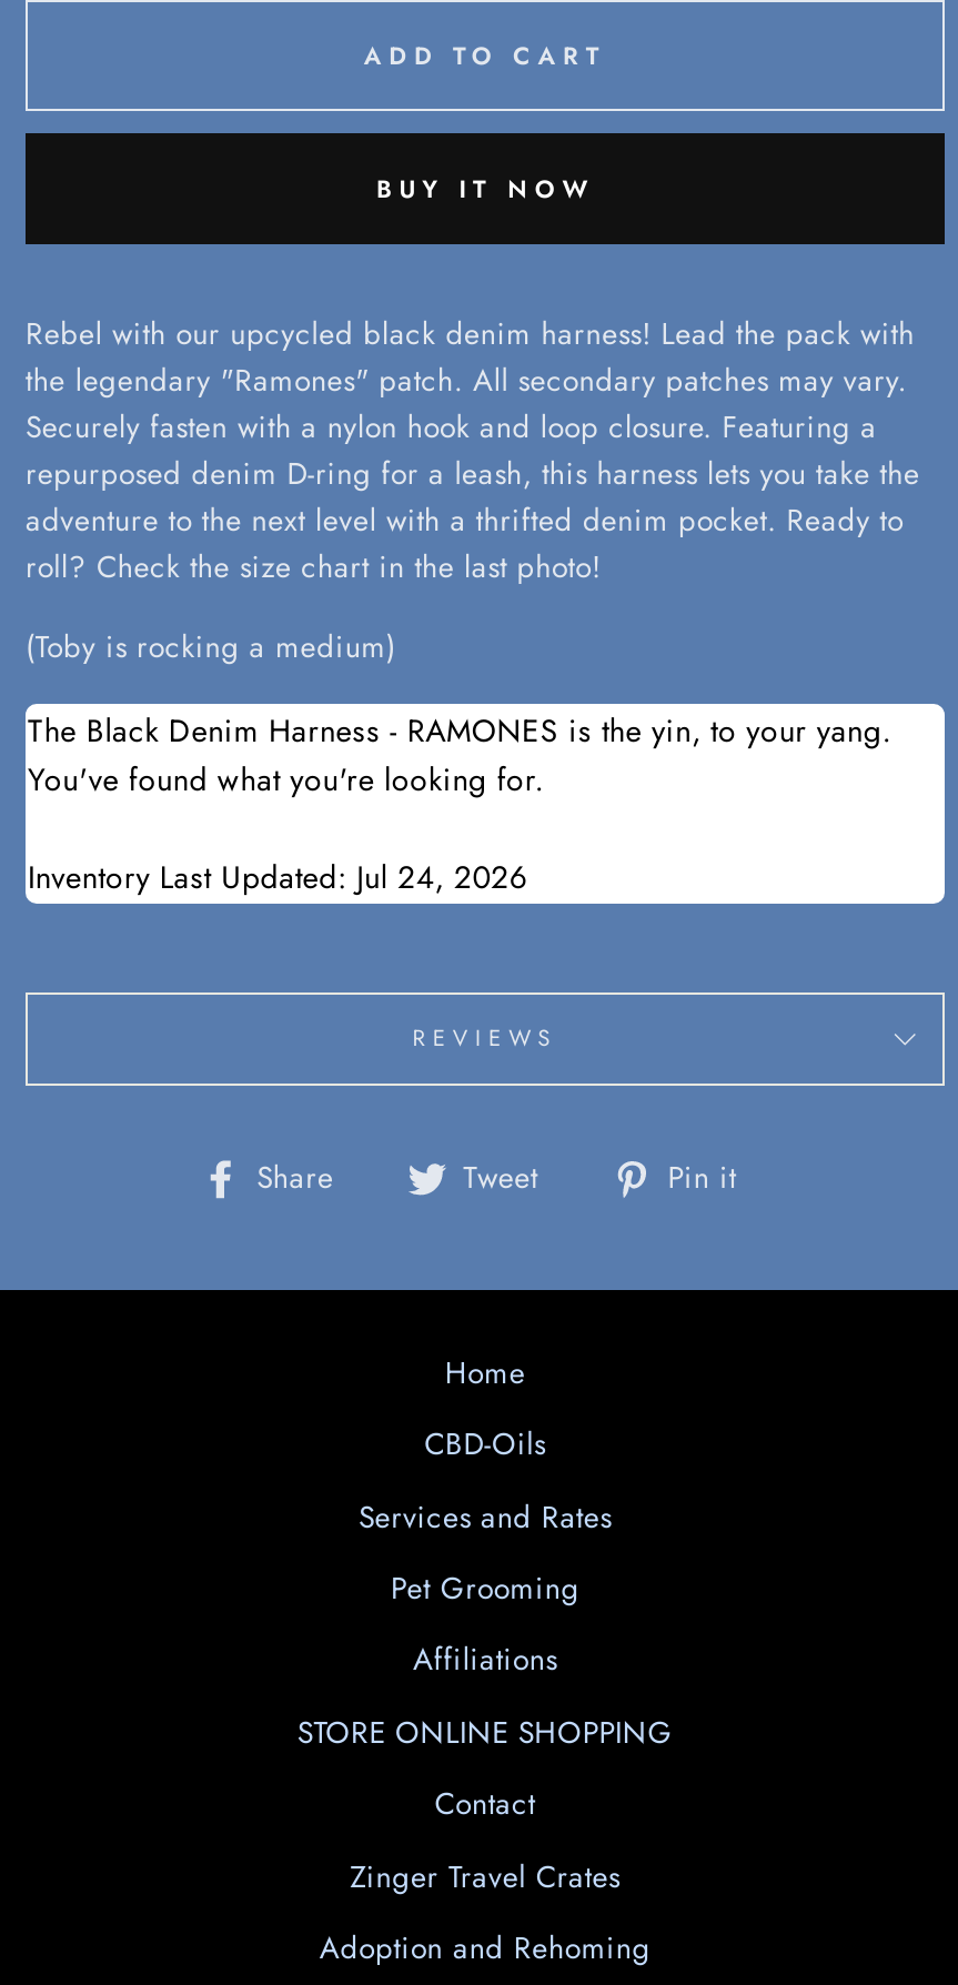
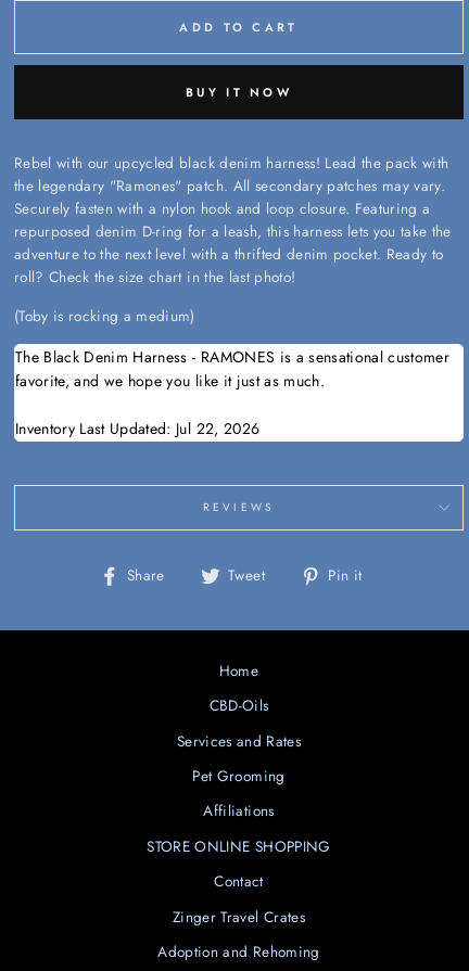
[28,708,892,802] The Black Denim Harness - RAMONES is the yin, to your yang. | You've found what you're looking for. -> [15,346,450,392] The Black Denim Harness - RAMONES is a sensational customer | favorite, and we hope you like it just as much.
[28,855,528,899] Inventory Last Updated: Jul 24, 2026 -> [15,418,260,439] Inventory Last Updated: Jul 22, 2026

